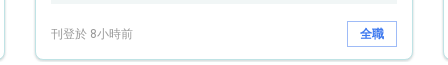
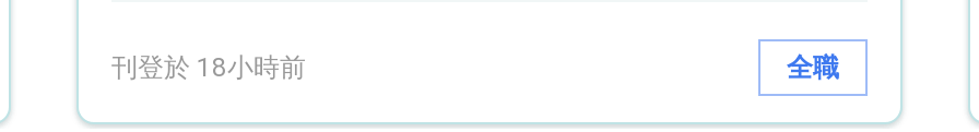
[51,26,133,40] 刊登於 8小時前 -> [111,51,306,82] 刊登於 18小時前

